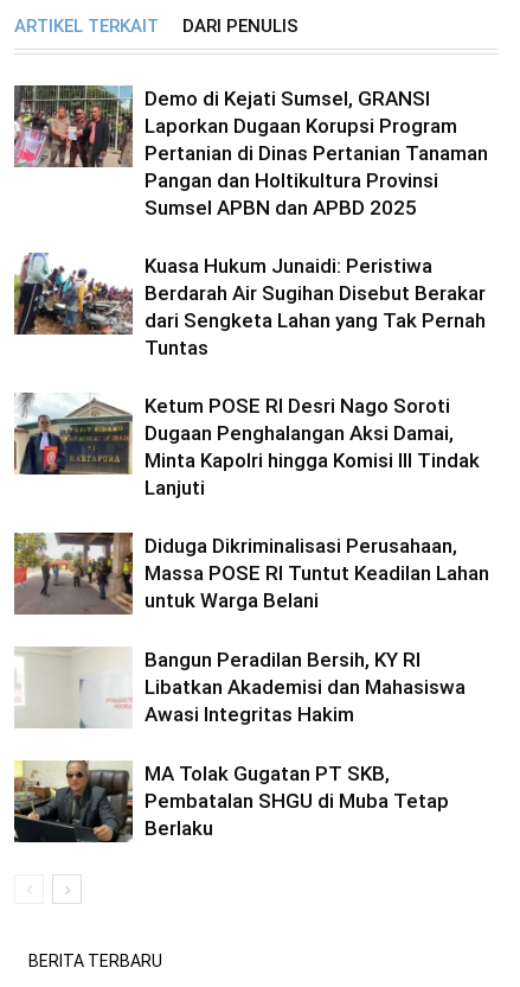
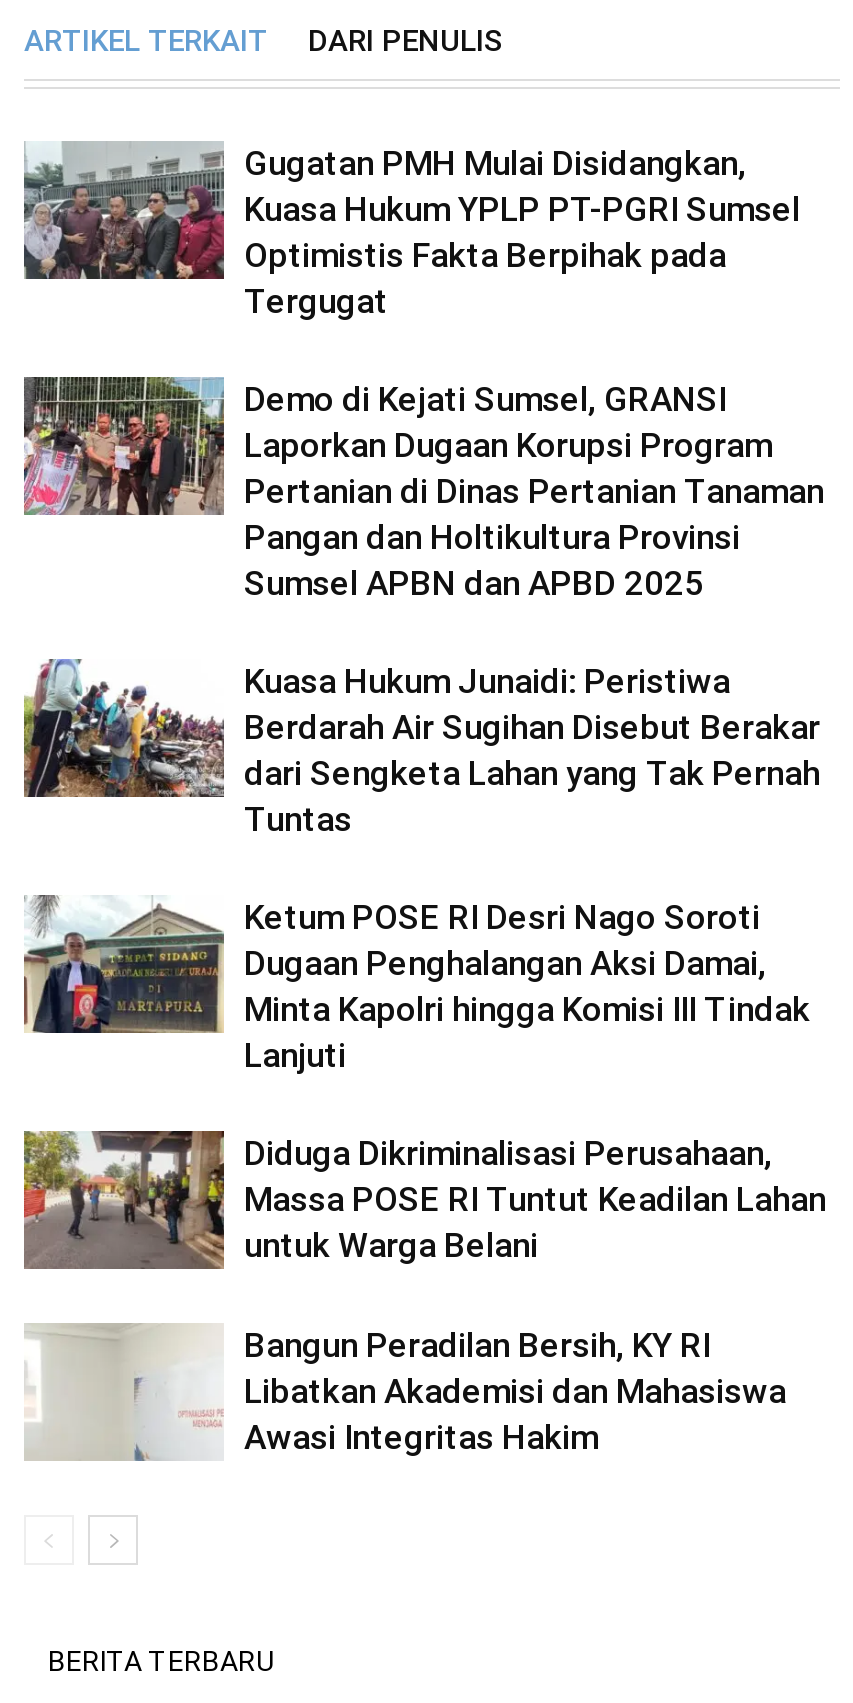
none -> [22,140,800,322] [image] | Gugatan PMH Mulai Disidangkan, | Kuasa Hukum YPLP PT-PGRI Sumsel | Optimistis Fakta Berpihak pada | Tergugat
moved [12,83,489,726] -> [20,374,826,1458]: [image] | Demo di Kejati Sumsel, GRANSI | Laporkan Dugaan Korupsi Program | ... | Libatkan Akademisi dan Mahasiswa | Awasi Integritas Hakim
[13,760,449,843] [image] | MA Tolak Gugatan PT SKB, | Pembatalan SHGU di Muba Tetap | Berlaku -> none

